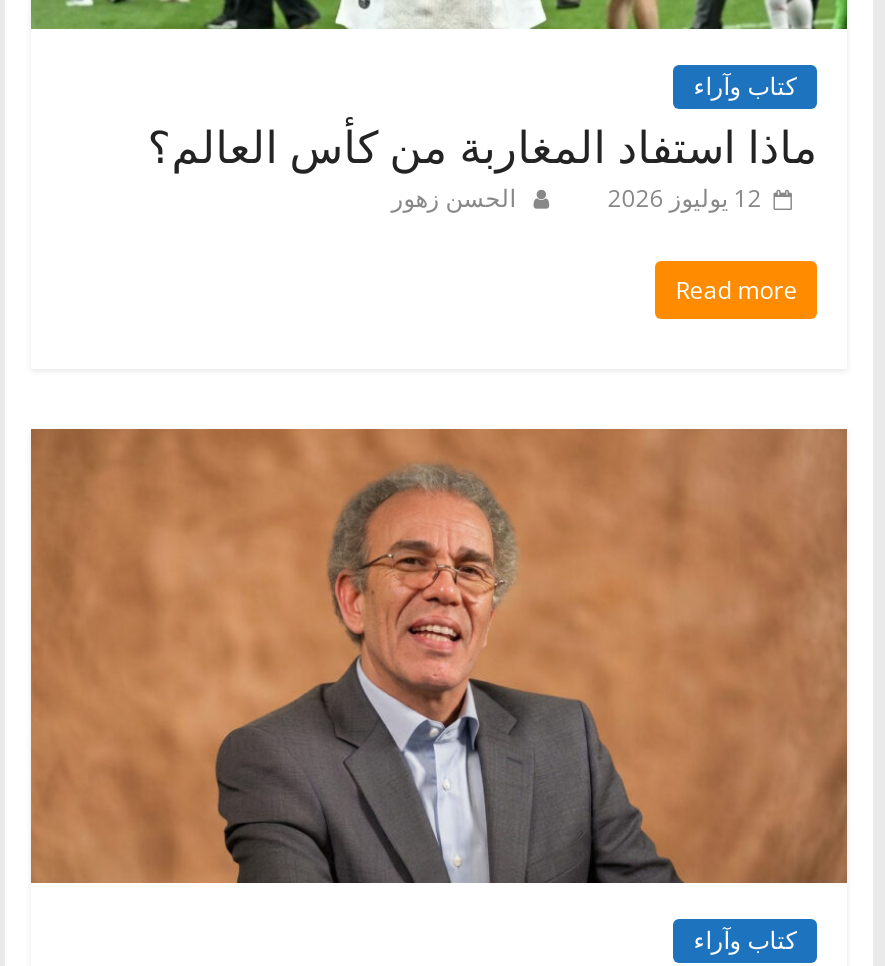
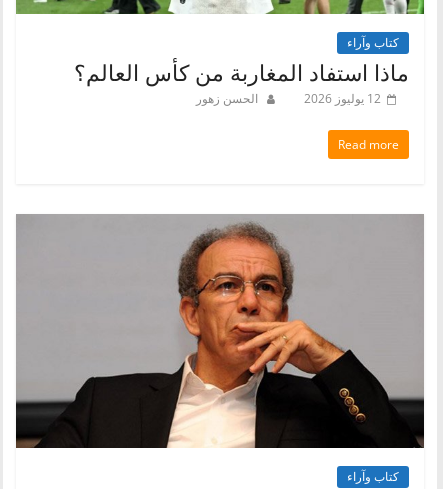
[29,428,849,886] [image] -> [15,214,425,449] [image]

